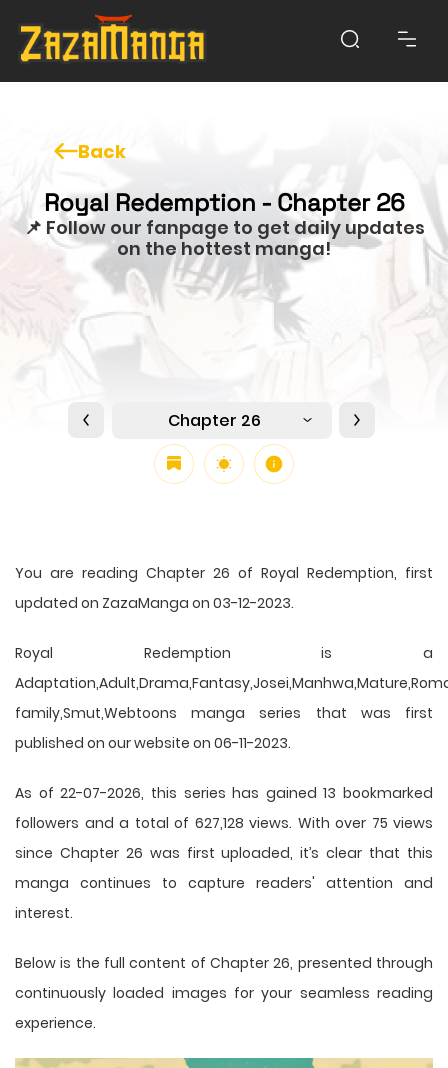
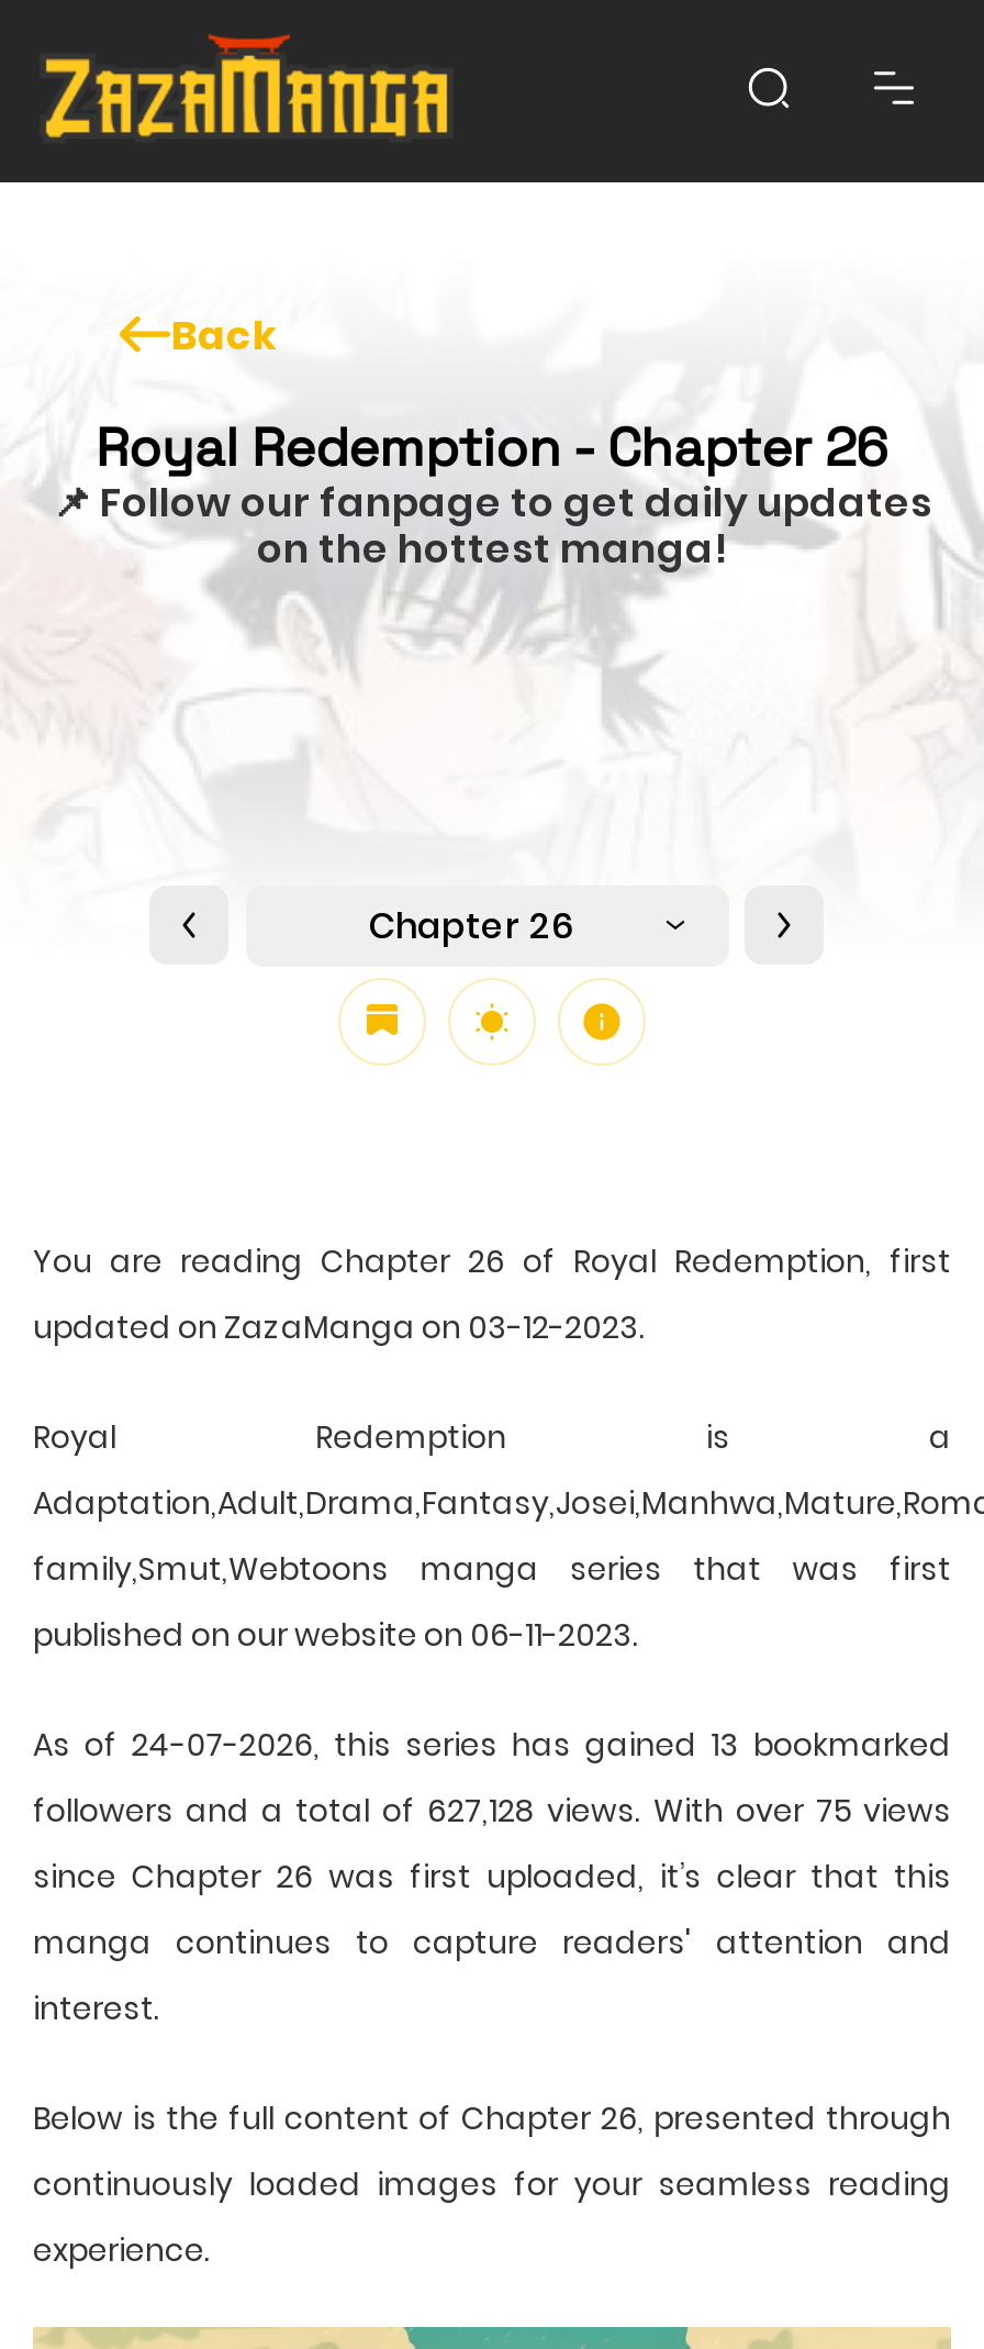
[15,783,433,803] As of 22-07-2026, this series has gained 13 bookmarked -> [33,1722,951,1766] As of 24-07-2026, this series has gained 13 bookmarked

